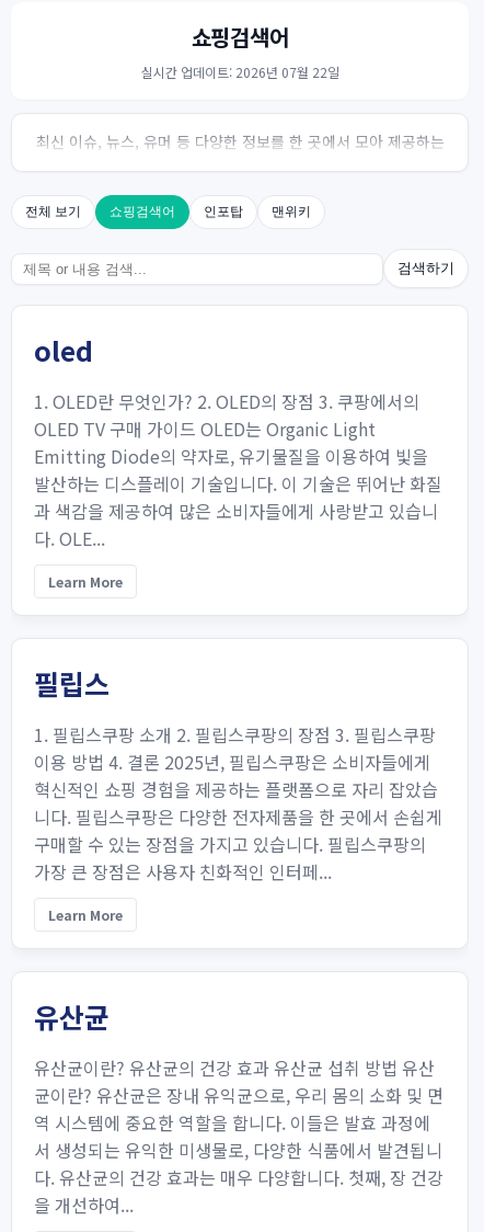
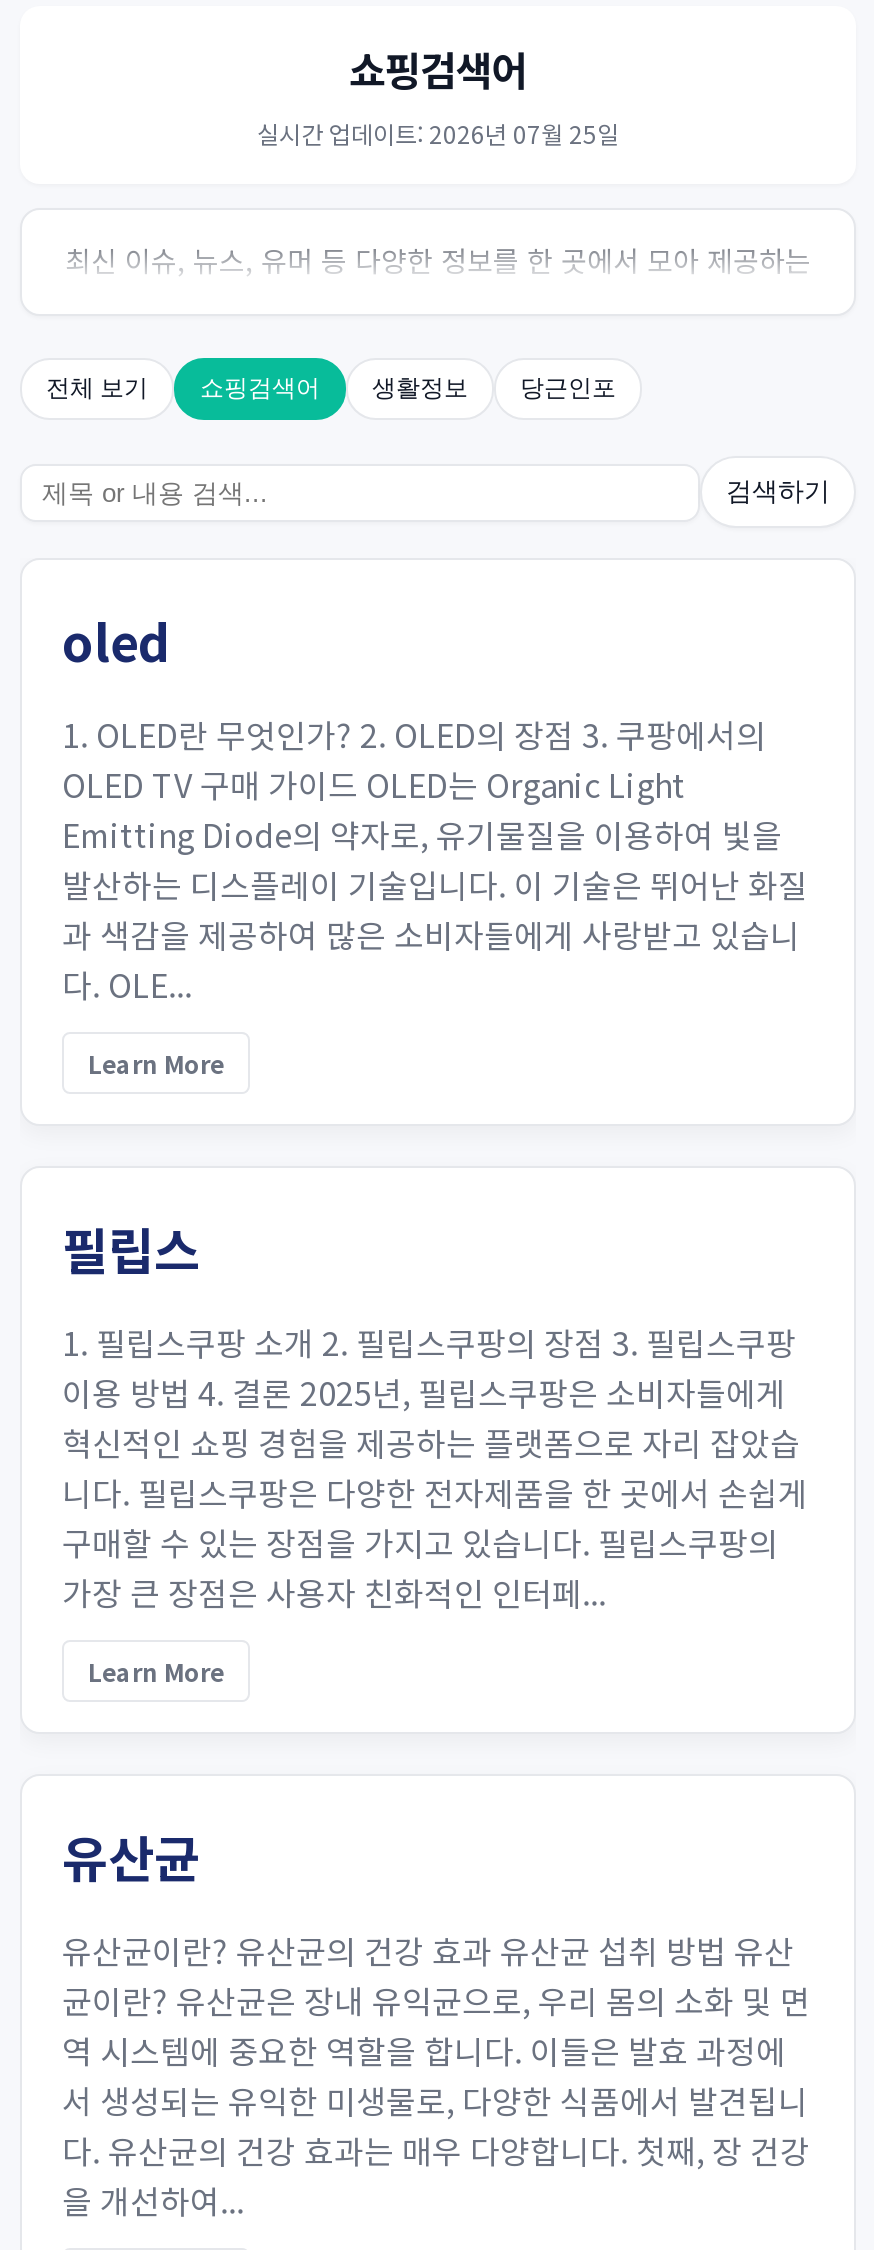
[141,62,339,81] 실시간 업데이트: 2026년 07월 22일 -> [257,116,619,150] 실시간 업데이트: 2026년 07월 25일
[204,204,311,219] 인포탑 | 맨위키 -> [372,374,616,402] 생활정보 | 당근인포

